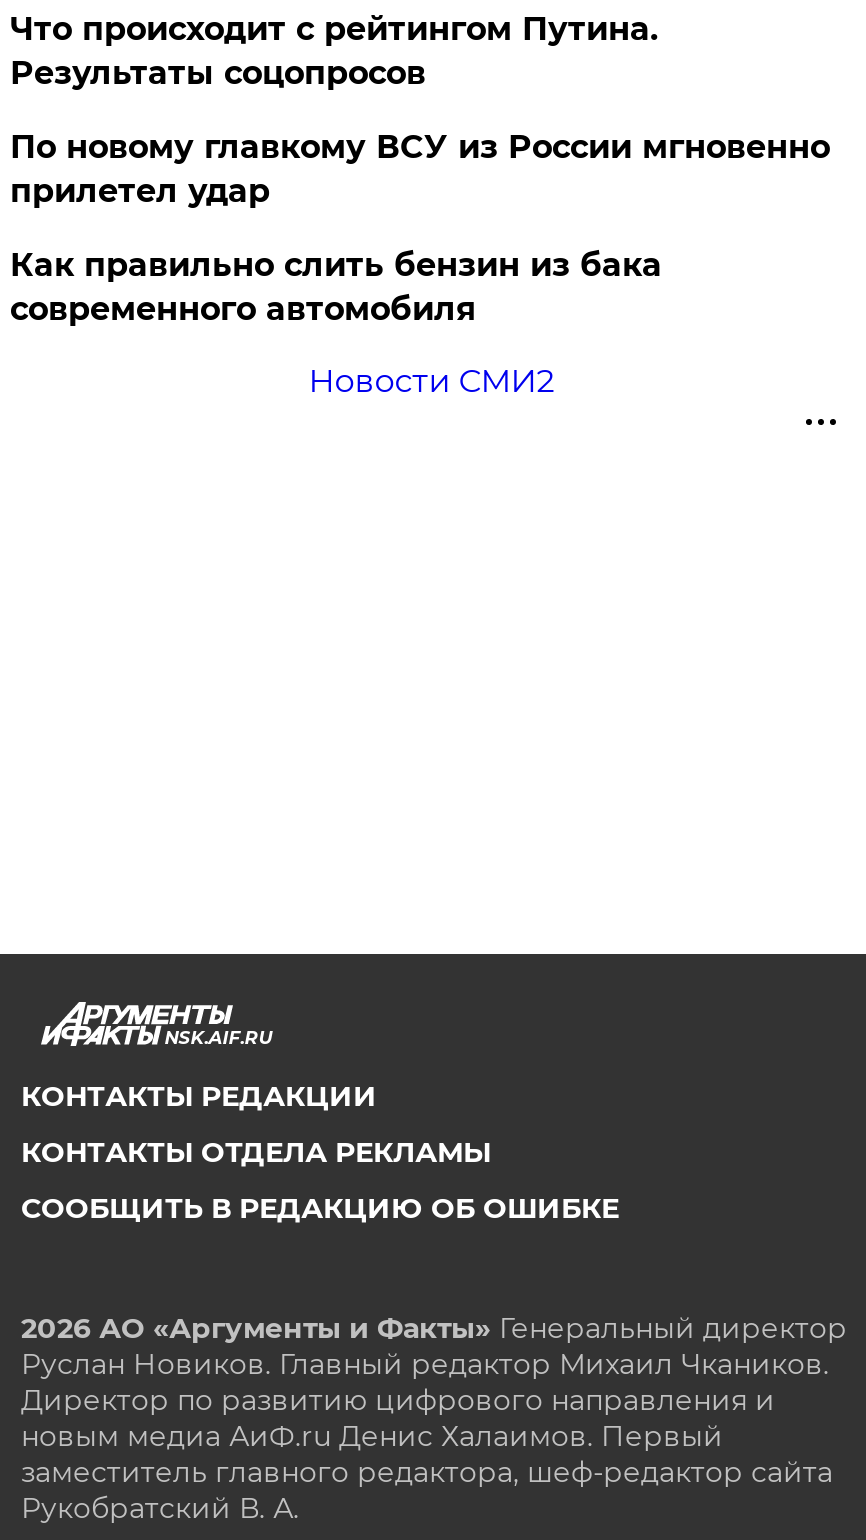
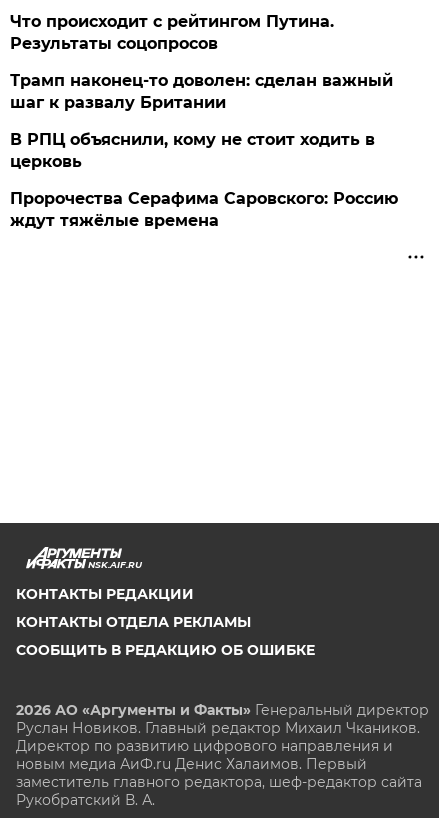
[10,128,830,210] По новому главкому ВСУ из России мгновенно | прилетел удар -> [10,71,393,112] Трамп наконец-то доволен: сделан важный | шаг к развалу Британии
[10,246,662,328] Как правильно слить бензин из бака | современного автомобиля -> [10,130,375,171] В РПЦ объяснили, кому не стоит ходить в | церковь
[308,362,554,400] Новости СМИ2 -> [10,189,398,230] Пророчества Серафима Саровского: Россию | ждут тяжёлые времена

